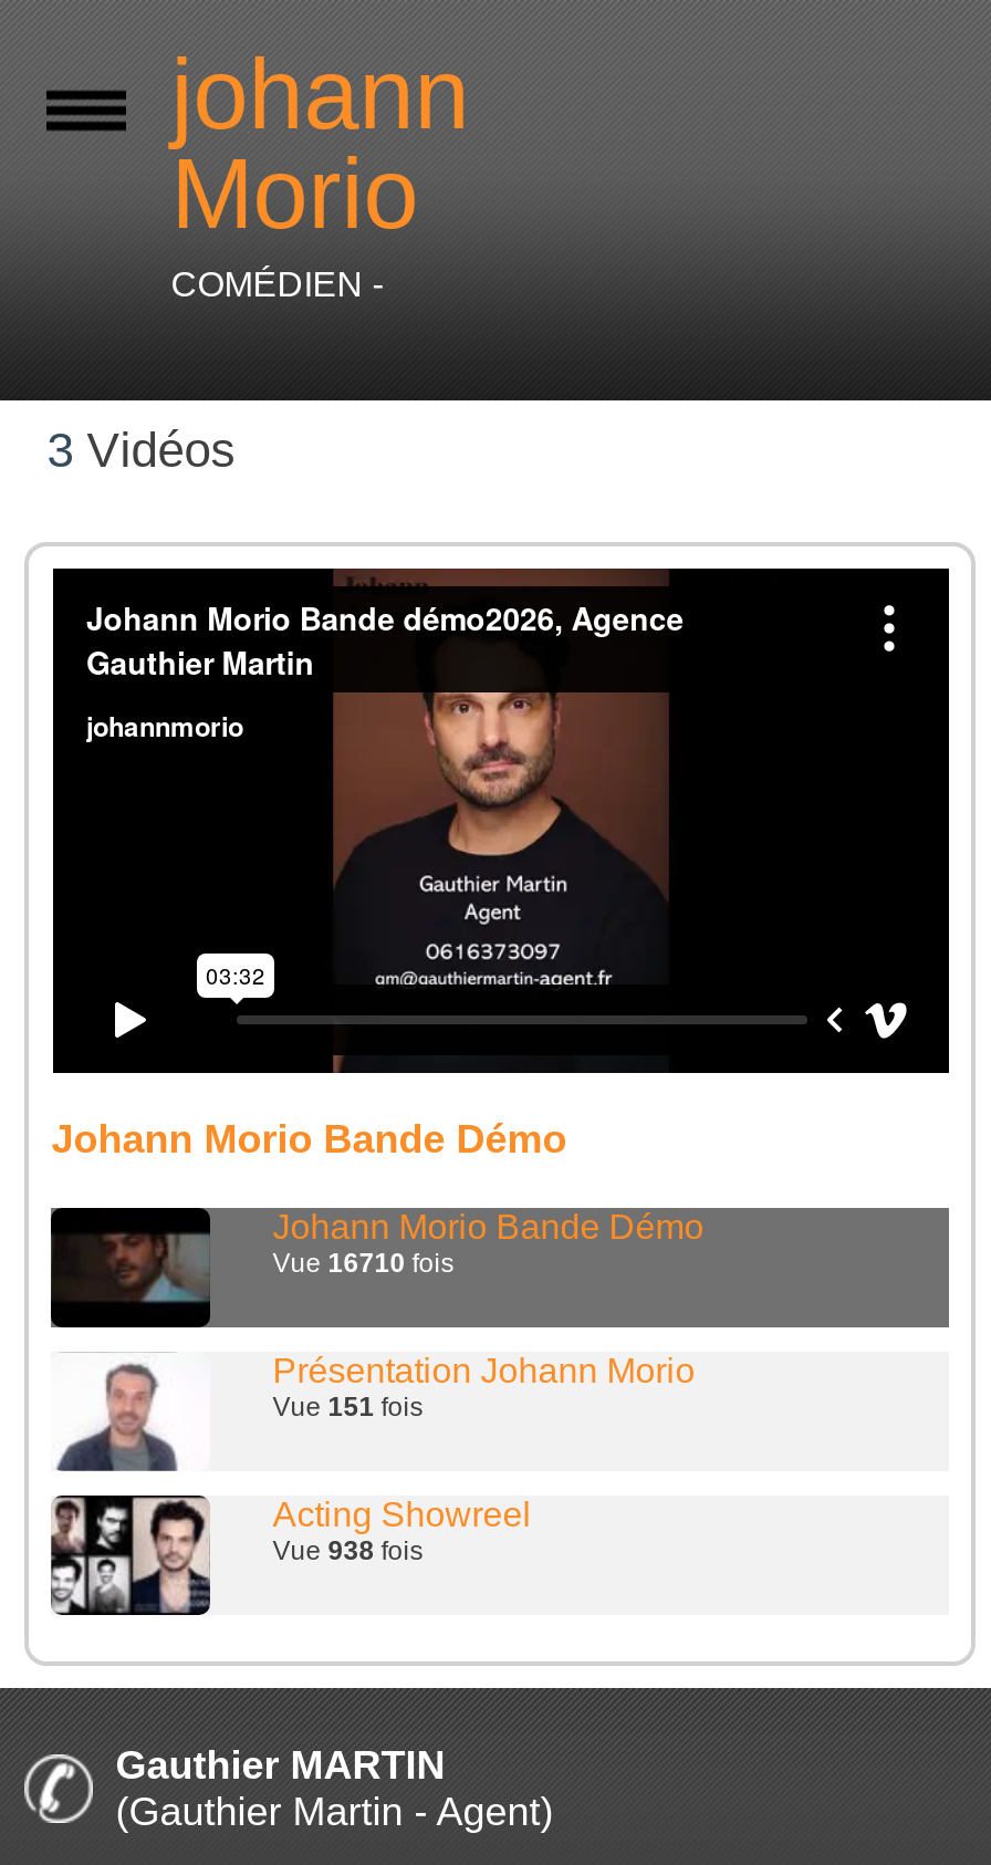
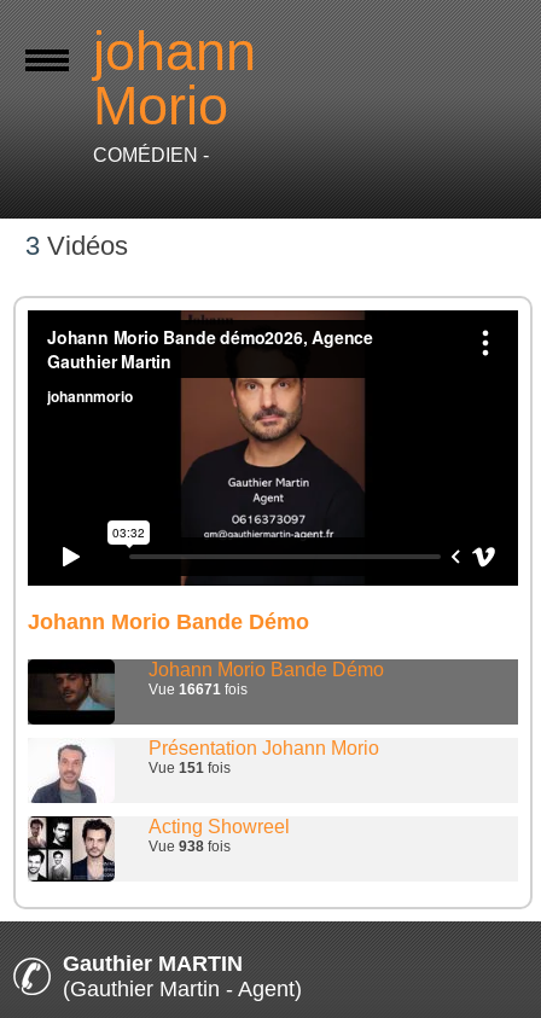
[273,1248,454,1279] Vue 16710 fois -> [149,681,248,698] Vue 16671 fois

